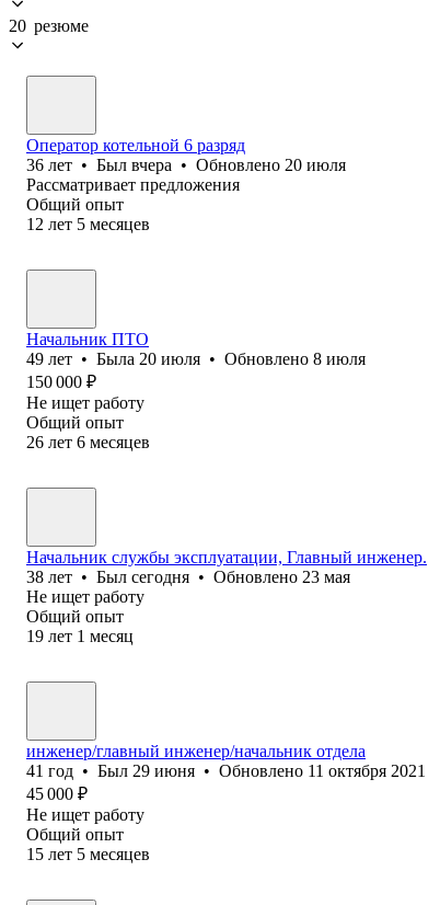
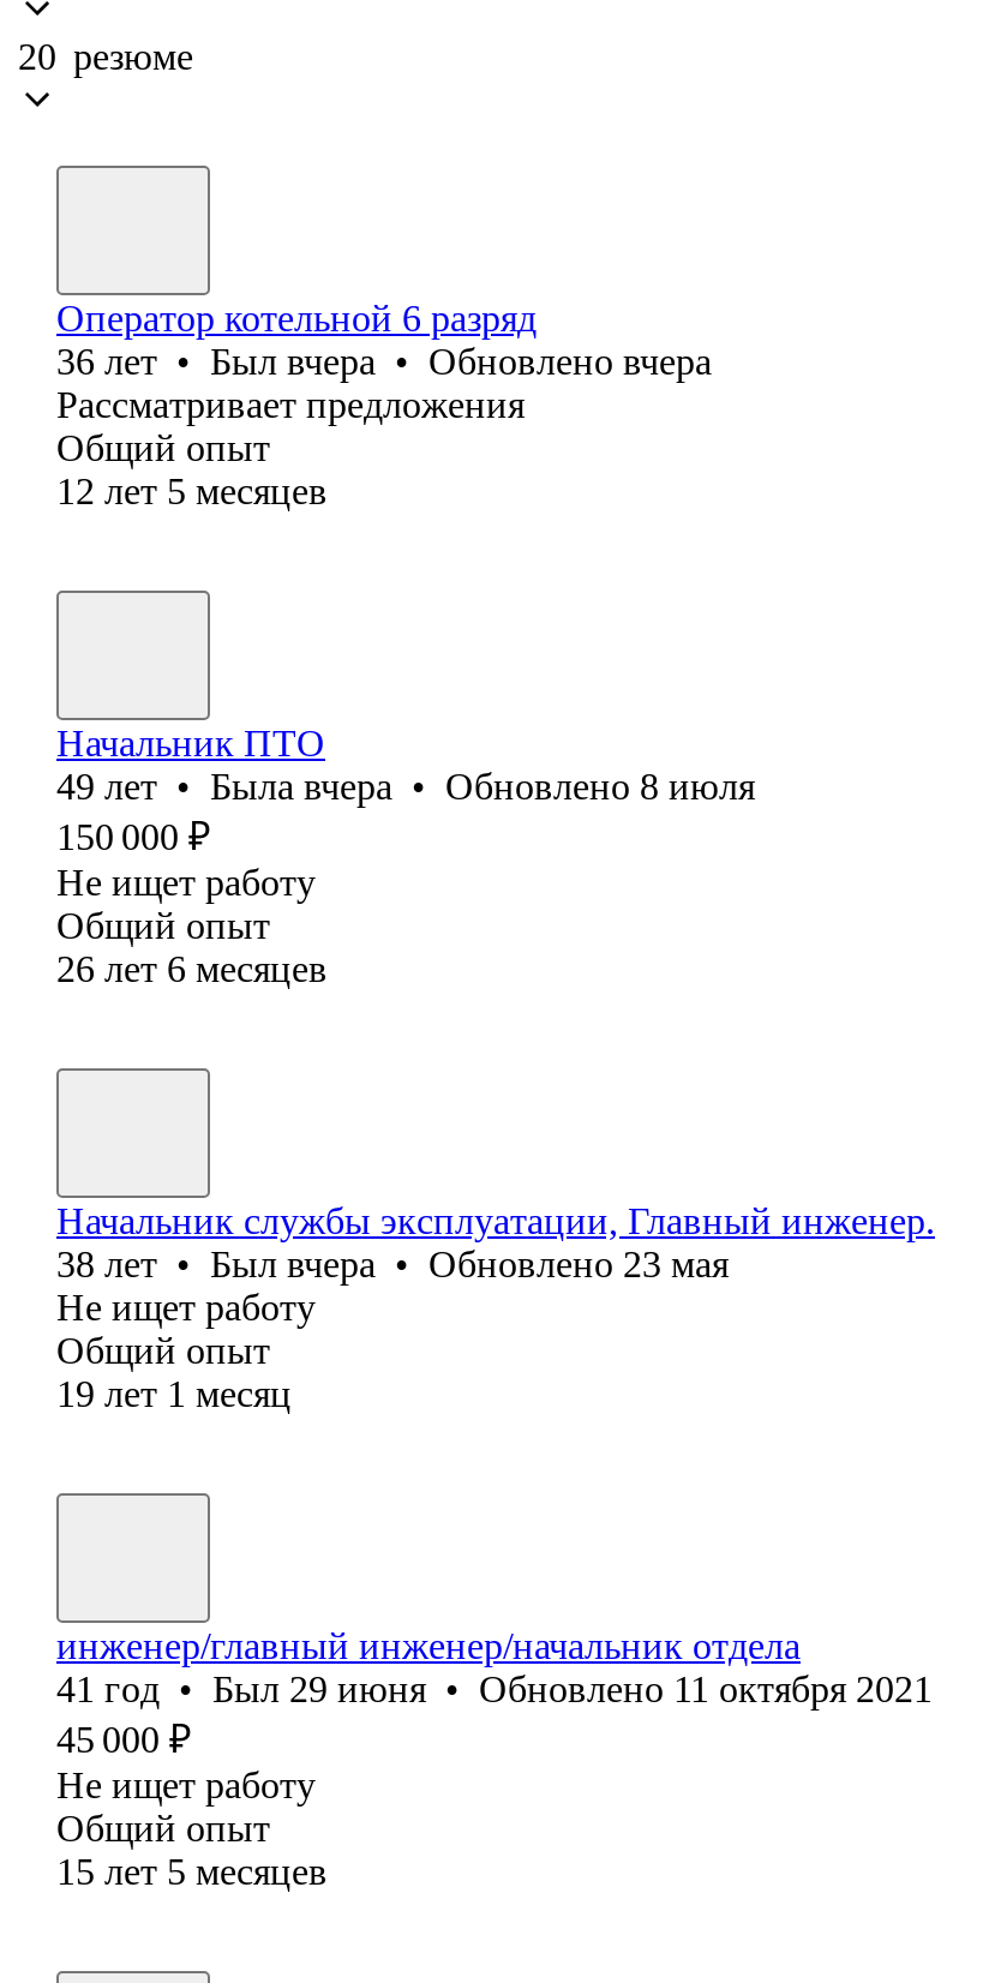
[26,155,346,174] 36 лет • Был вчера • Обновлено 20 июля -> [56,341,712,381] 36 лет • Был вчера • Обновлено вчера
[26,349,366,368] 49 лет • Была 20 июля • Обновлено 8 июля -> [56,766,755,806] 49 лет • Была вчера • Обновлено 8 июля
[26,567,350,586] 38 лет • Был сегодня • Обновлено 23 мая -> [56,1243,729,1284] 38 лет • Был вчера • Обновлено 23 мая

